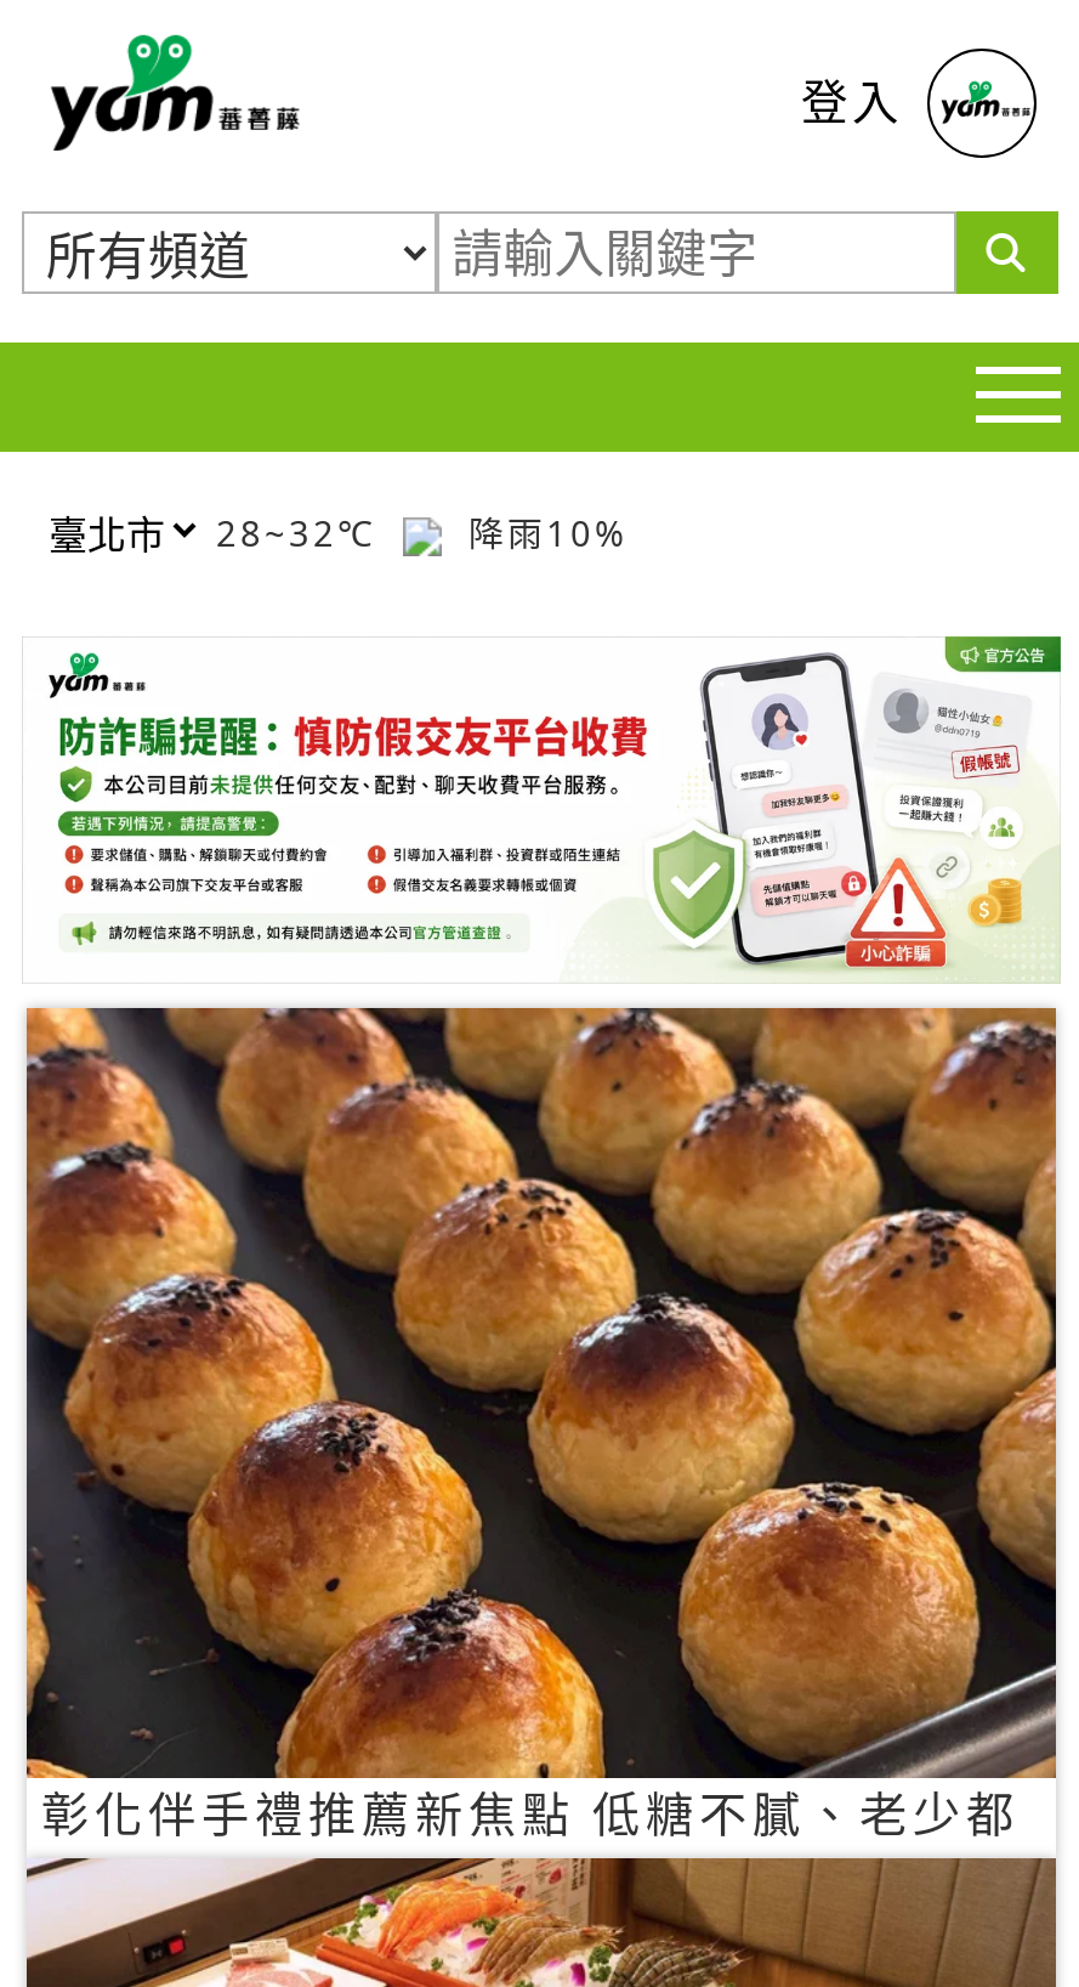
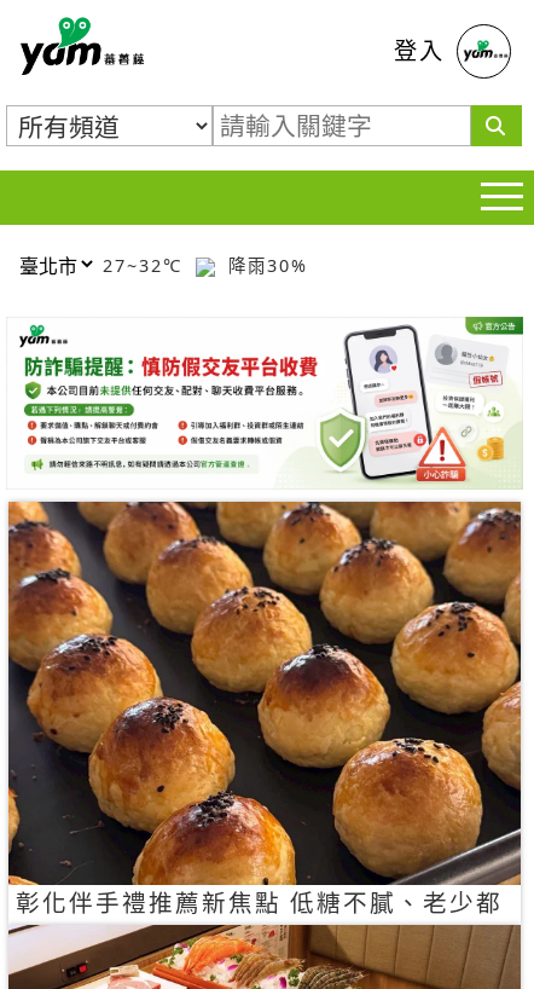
[216,509,391,555] 28~32℃ -> [103,253,190,276] 27~32℃
[454,509,629,555] 降雨10% -> [221,253,308,276] 降雨30%

